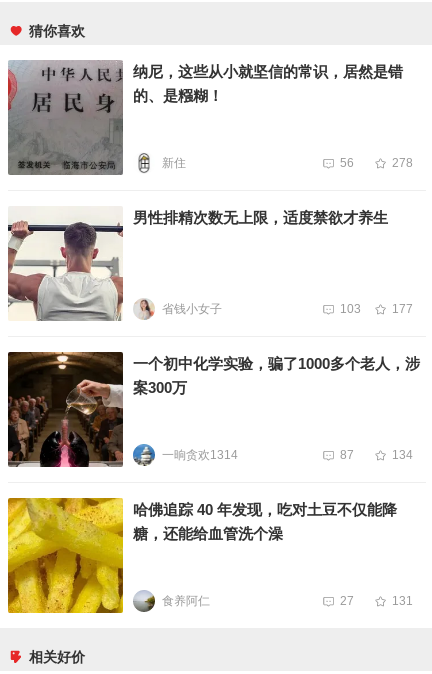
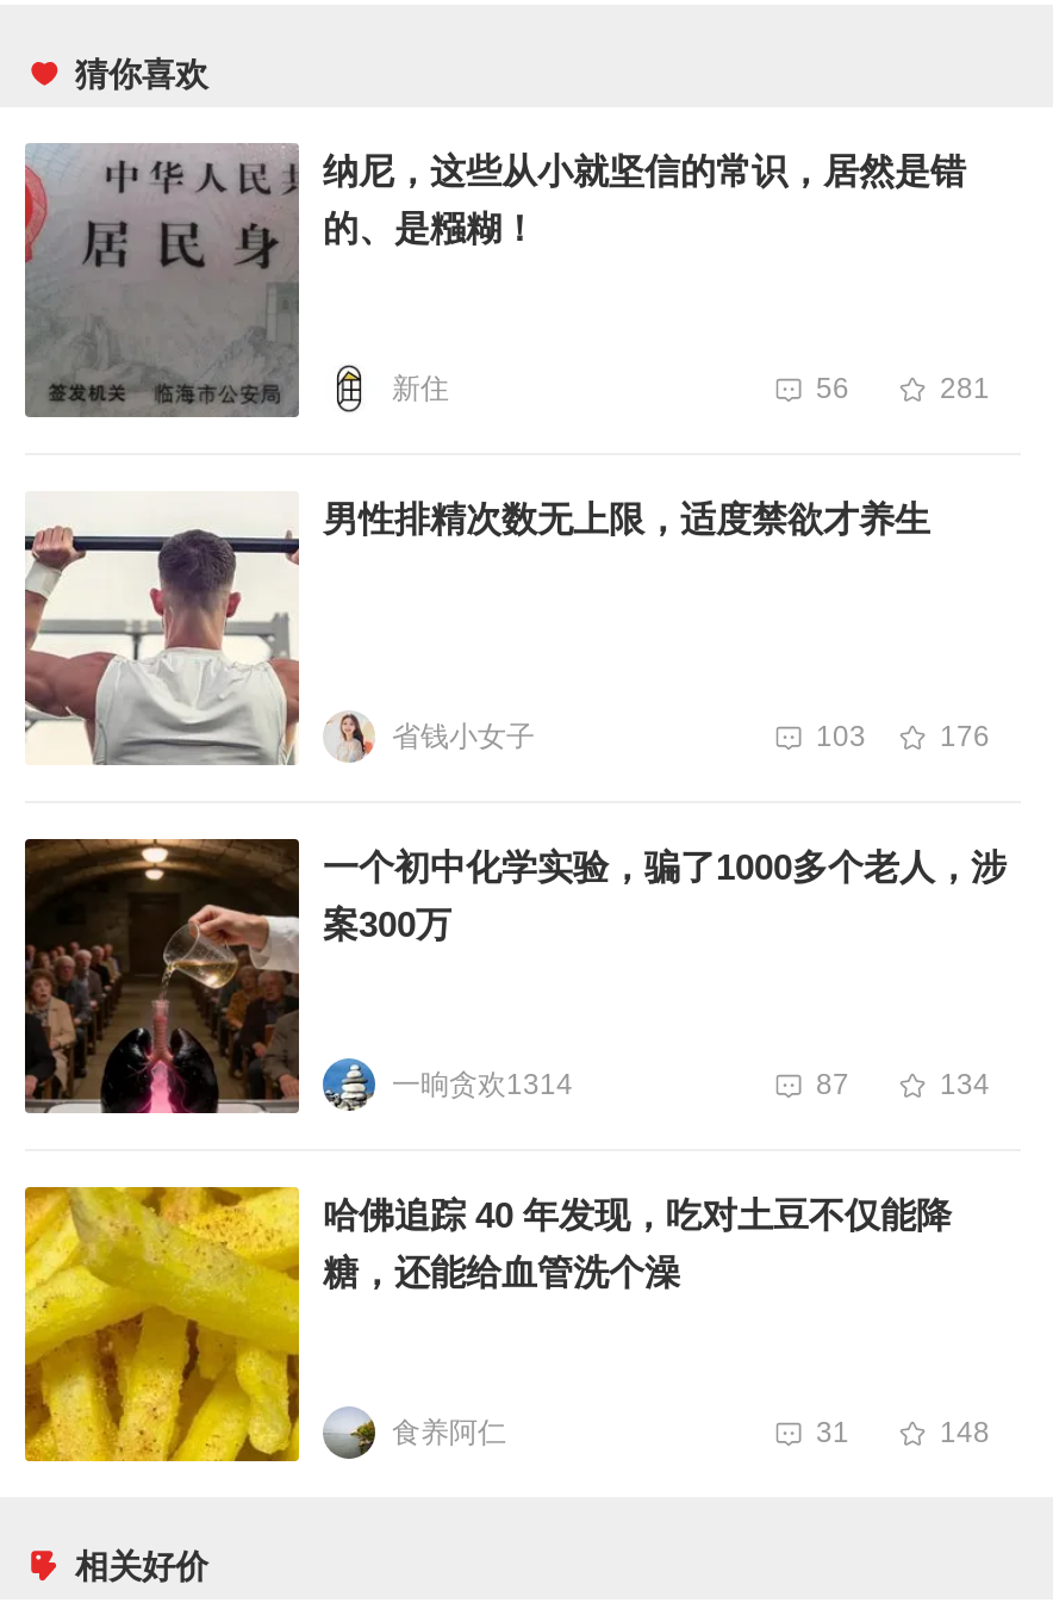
[392,156,413,170] 278 -> [940,372,990,406] 281
[392,302,413,316] 177 -> [940,720,990,754] 176
[340,594,354,608] 27 -> [816,1416,849,1450] 31
[392,594,413,608] 131 -> [940,1416,990,1450] 148

